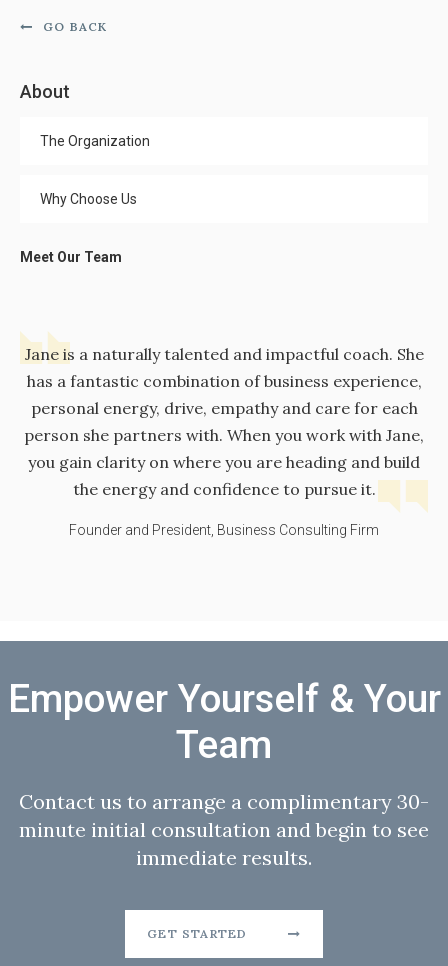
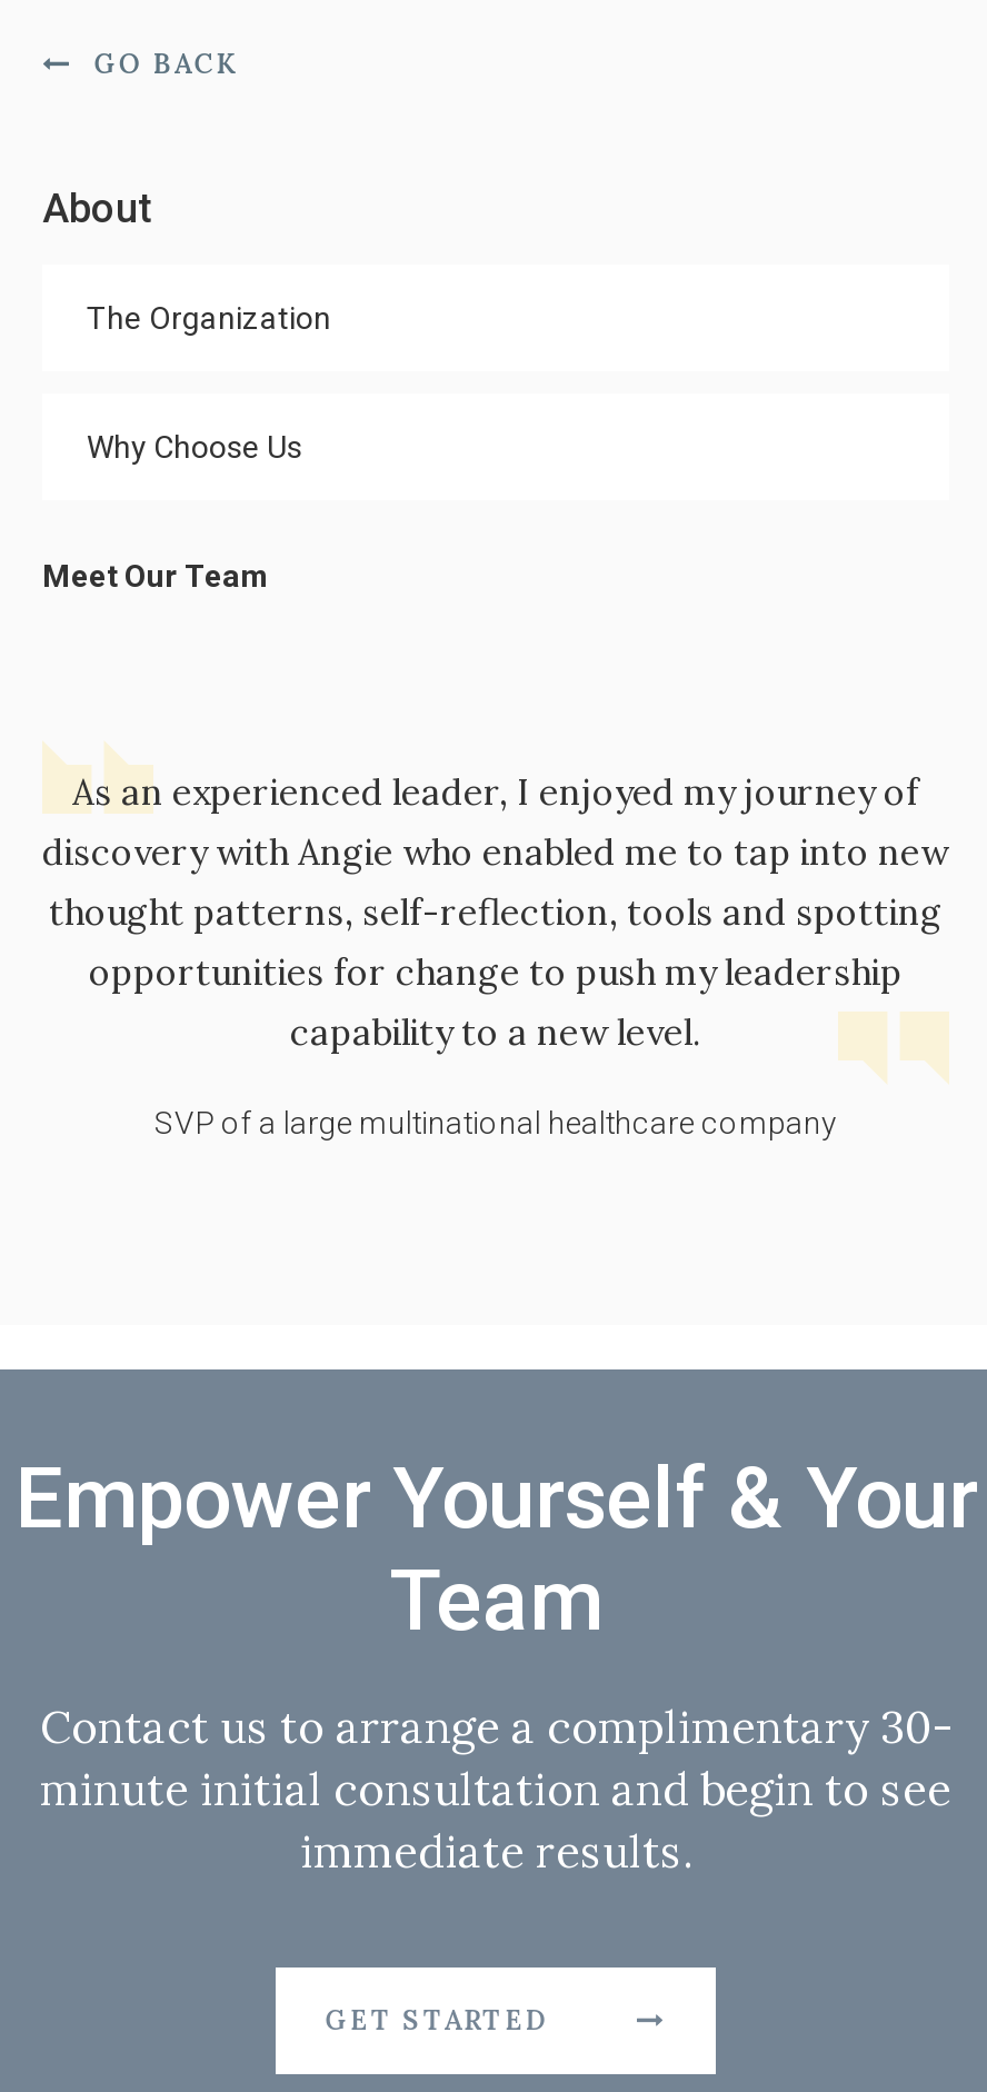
[24,344,424,499] Jane is a naturally talented and impactful coach. She | has a fantastic combination of business experience, | personal energy, drive, empathy and care for each | person she partners with. When you work with Jane, | you gain clarity on where you are heading and build | the energy and confidence to pursue it. -> [42,769,949,1053] As an experienced leader, I enjoyed my journey of | discovery with Angie who enabled me to tap into new | thought patterns, self-reflection, tools and spotting | opportunities for change to push my leadership | capability to a new level.
[69,522,379,538] Founder and President, Business Consulting Firm -> [154,1104,837,1140] SVP of a large multinational healthcare company

